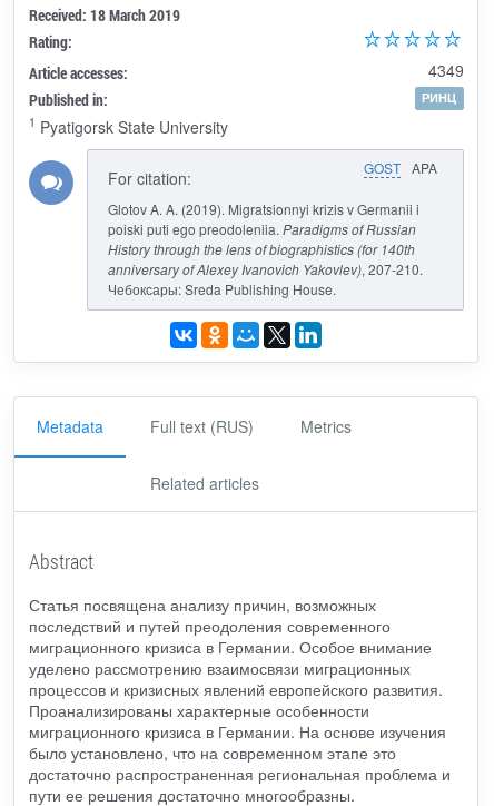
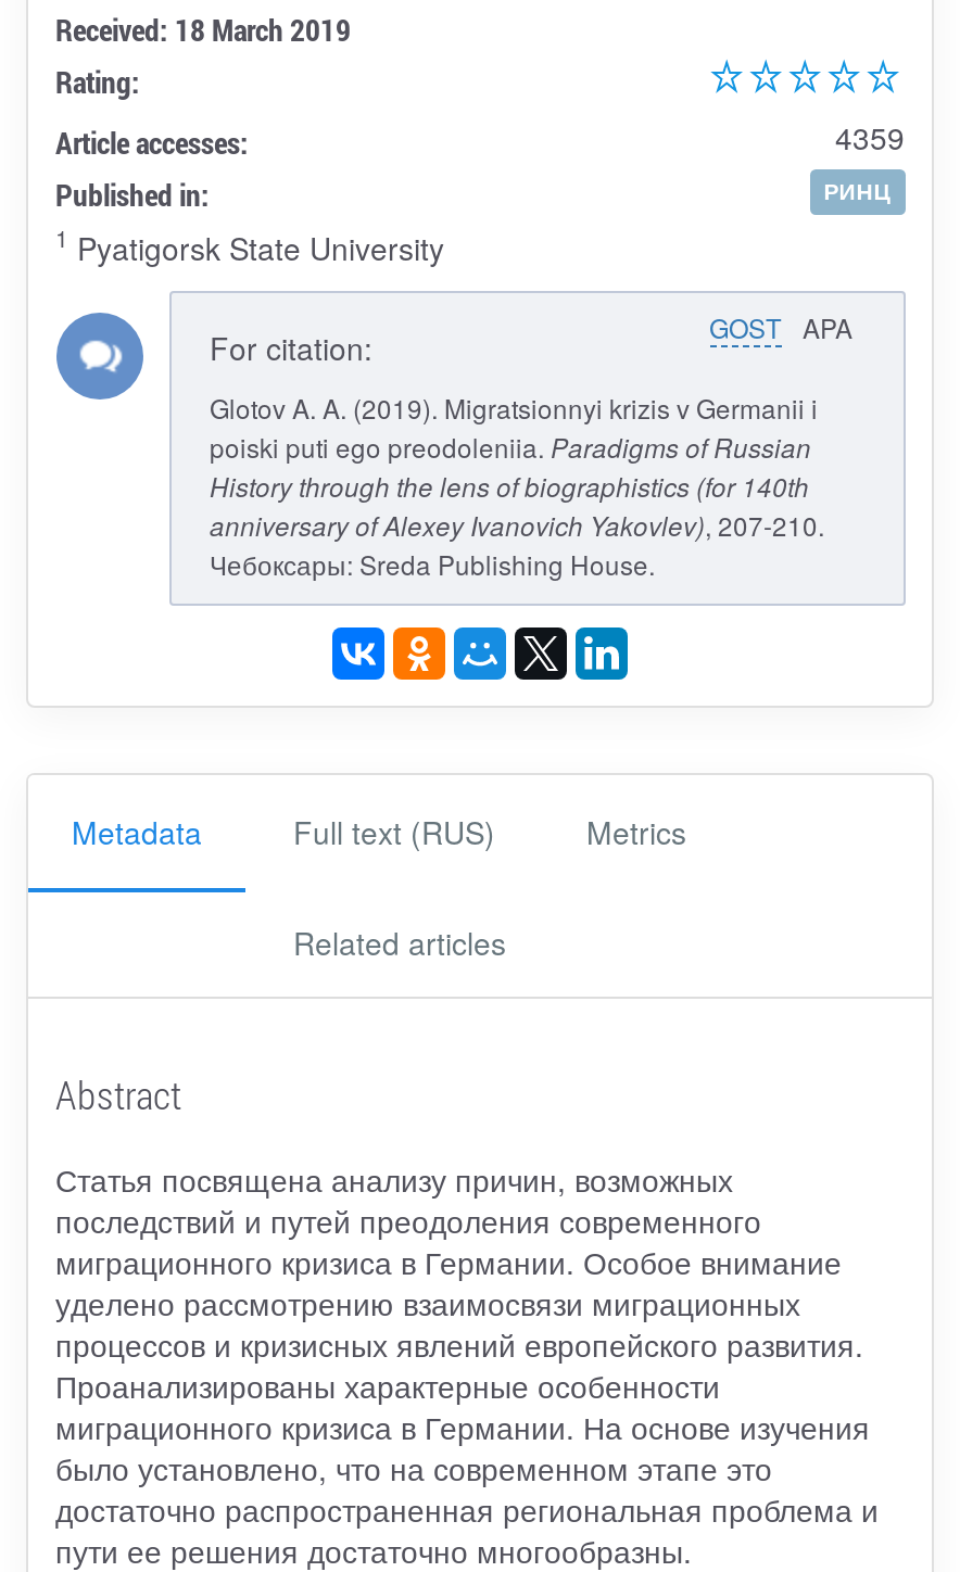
[428,58,463,81] 4349 -> [835,114,905,157] 4359

